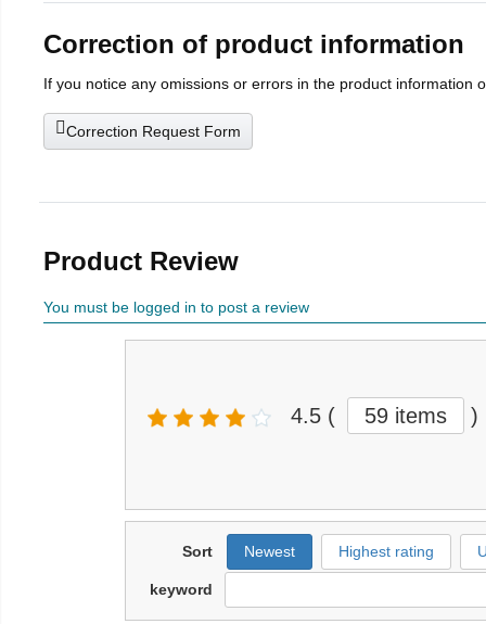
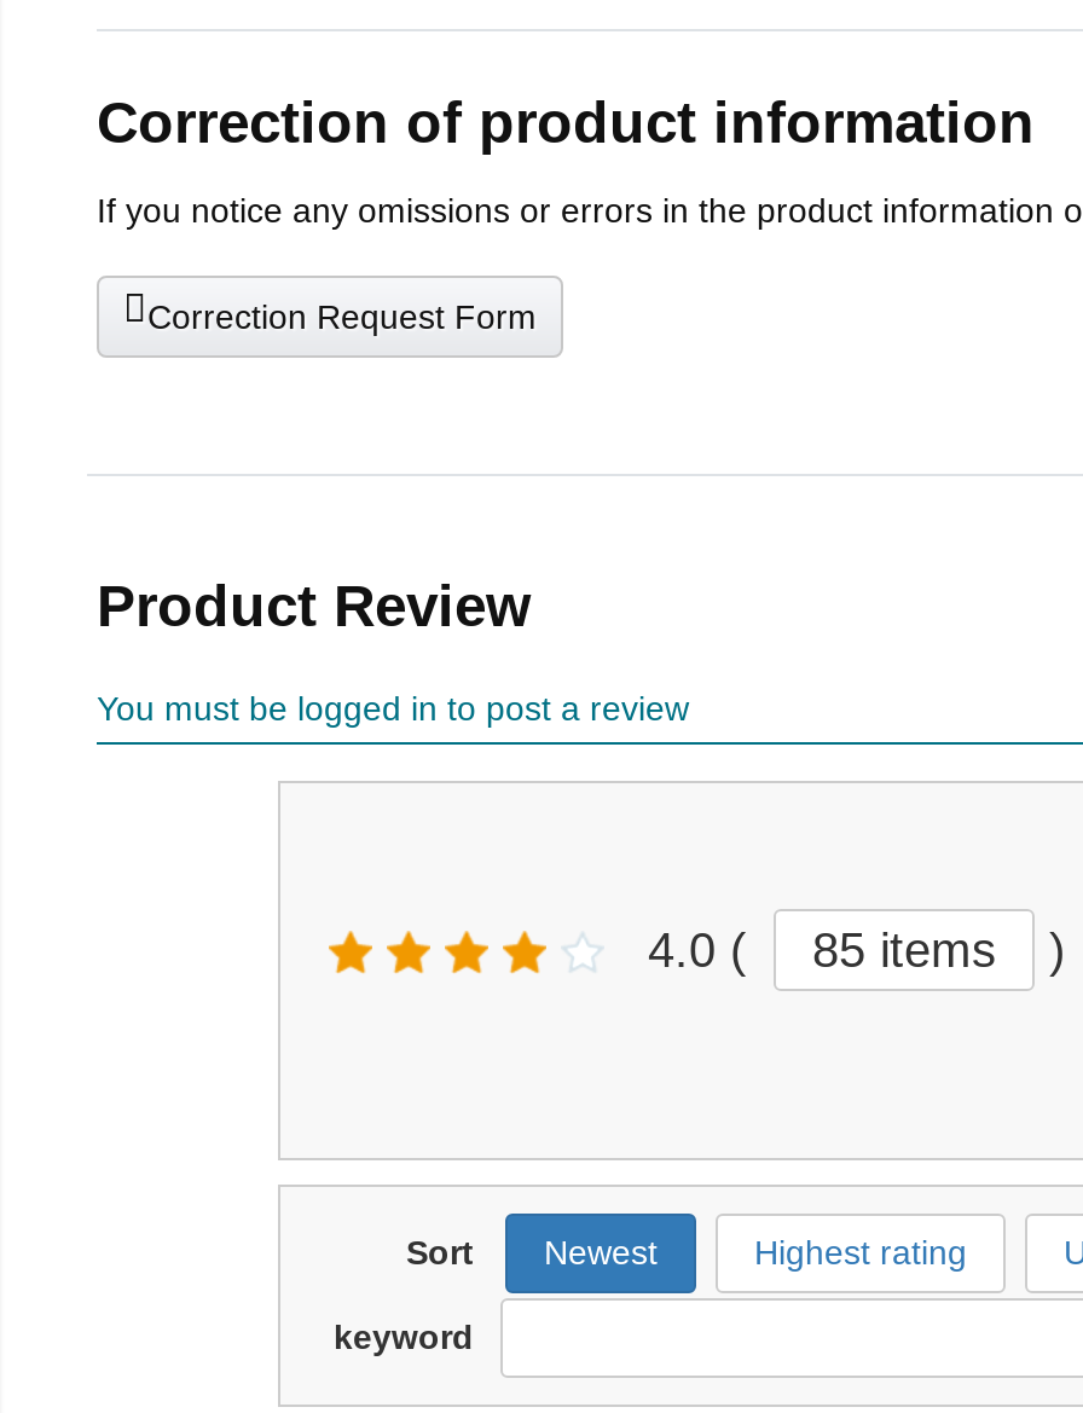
[284,404,342,428] 4.5 ( -> [633,923,761,977] 4.0 (
[364,404,447,428] 59 items -> [812,923,996,977] 85 items

